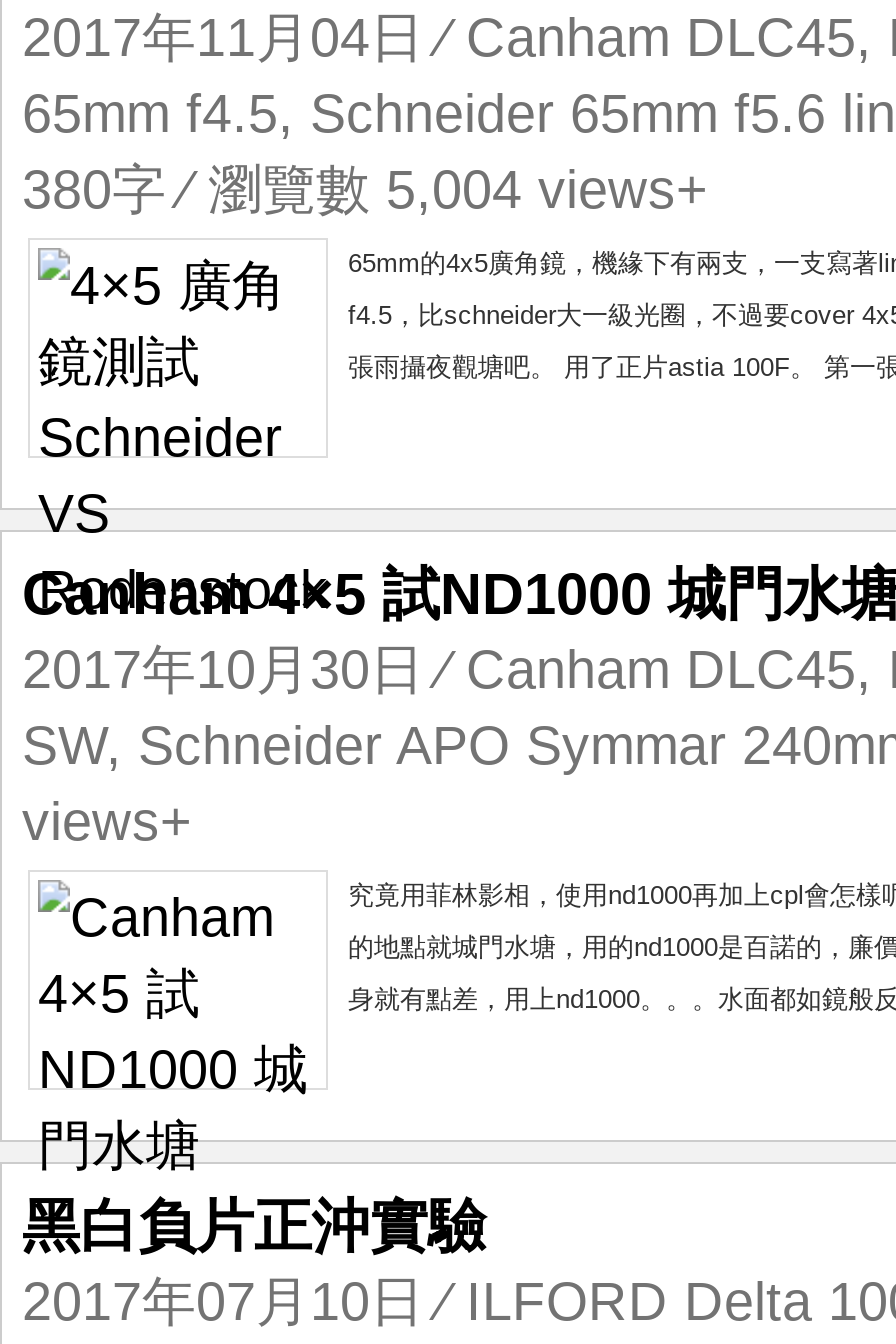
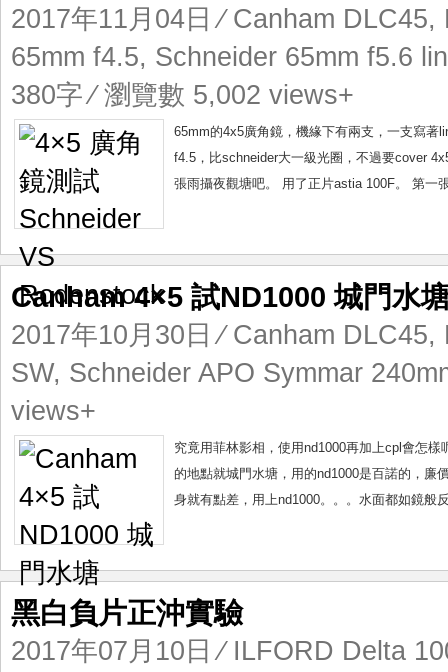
[22,160,708,220] 380字 ⁄ 瀏覽數 5,004 views+ -> [11,80,354,110] 380字 ⁄ 瀏覽數 5,002 views+

